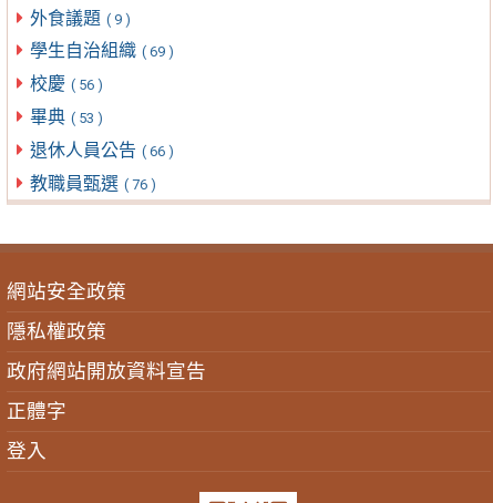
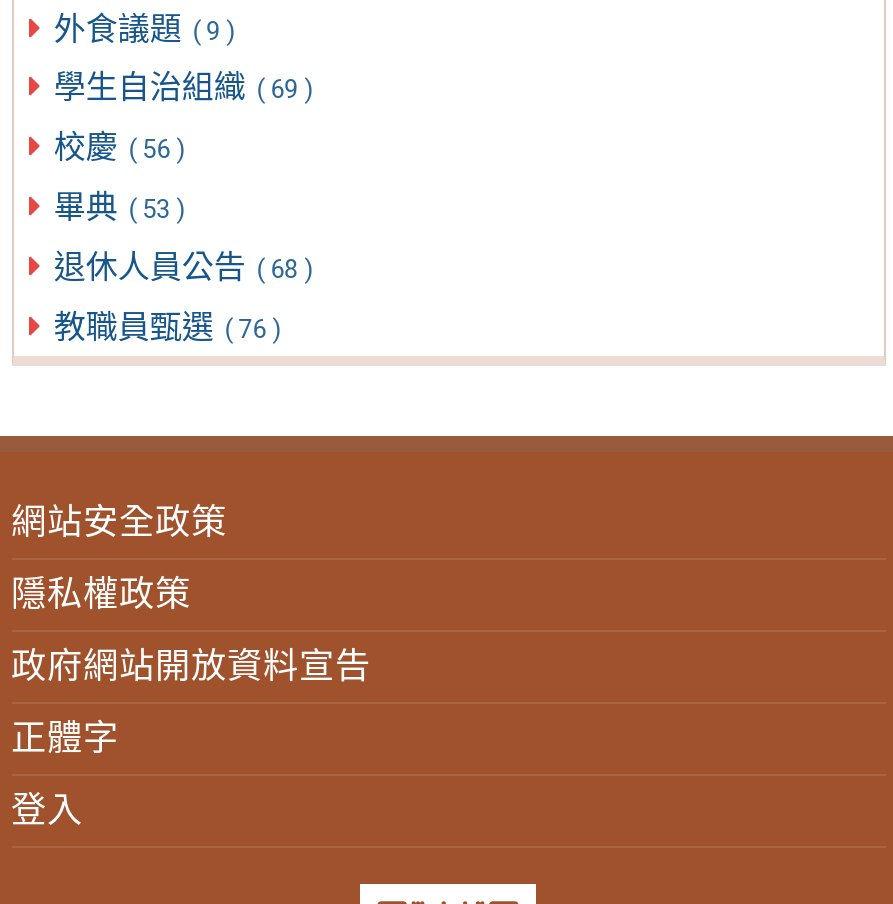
[30,139,174,160] 退休人員公告 ( 66 ) -> [54,248,314,286] 退休人員公告 ( 68 )

